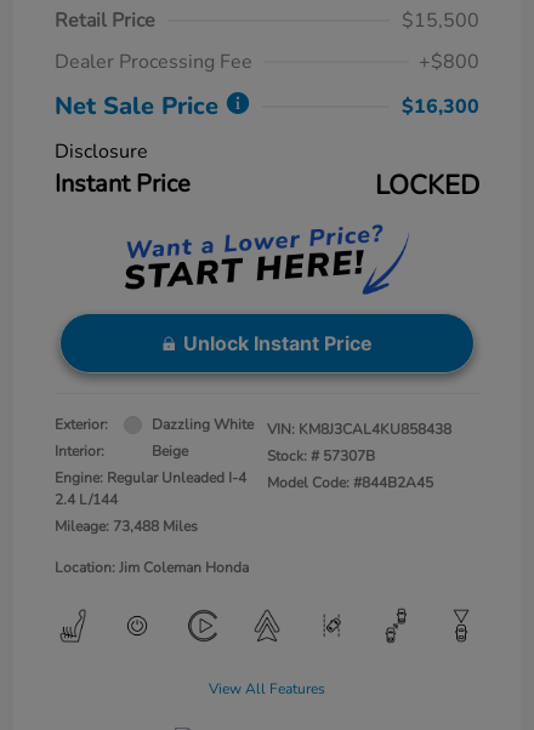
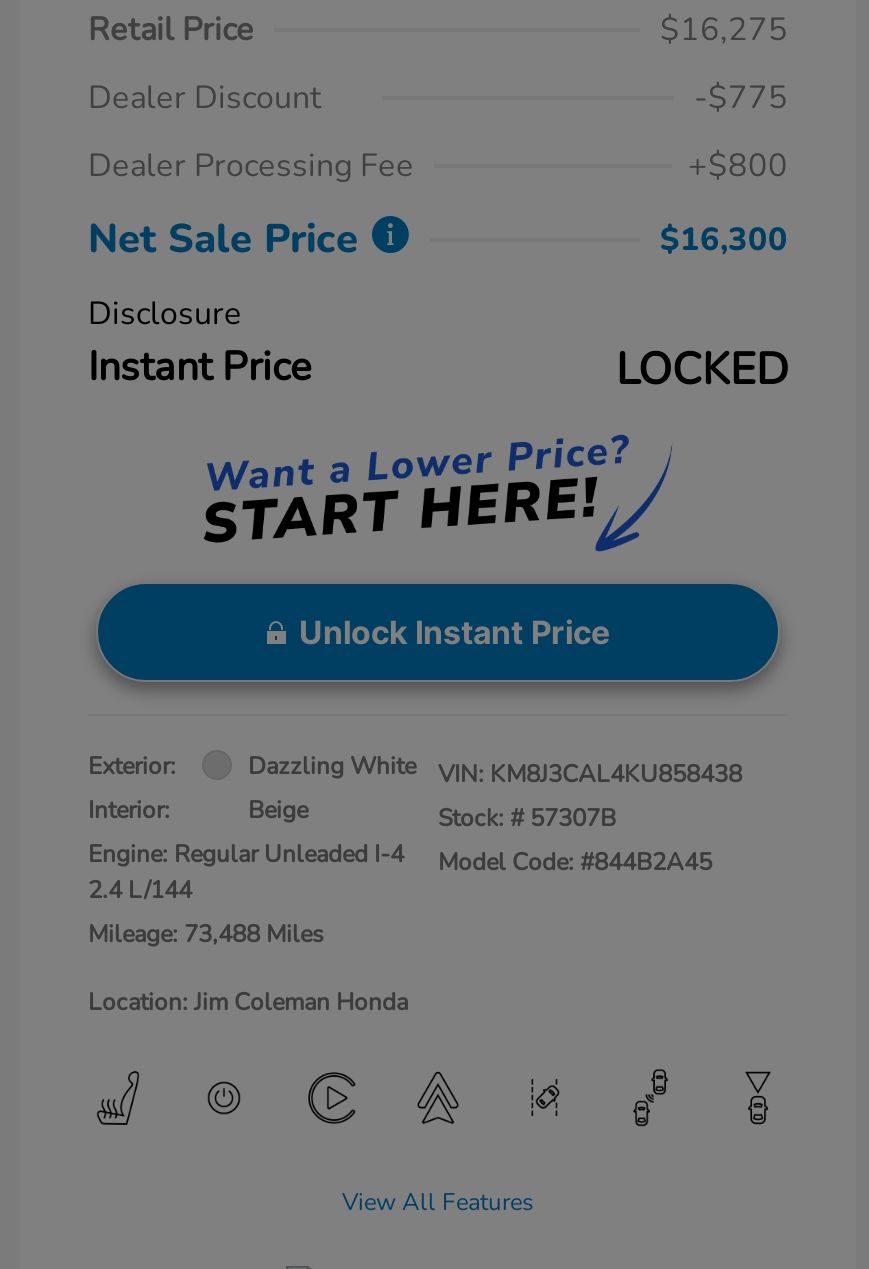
[402,7,479,34] $15,500 -> [88,8,788,120] $16,275 | Dealer Discount | -$775

